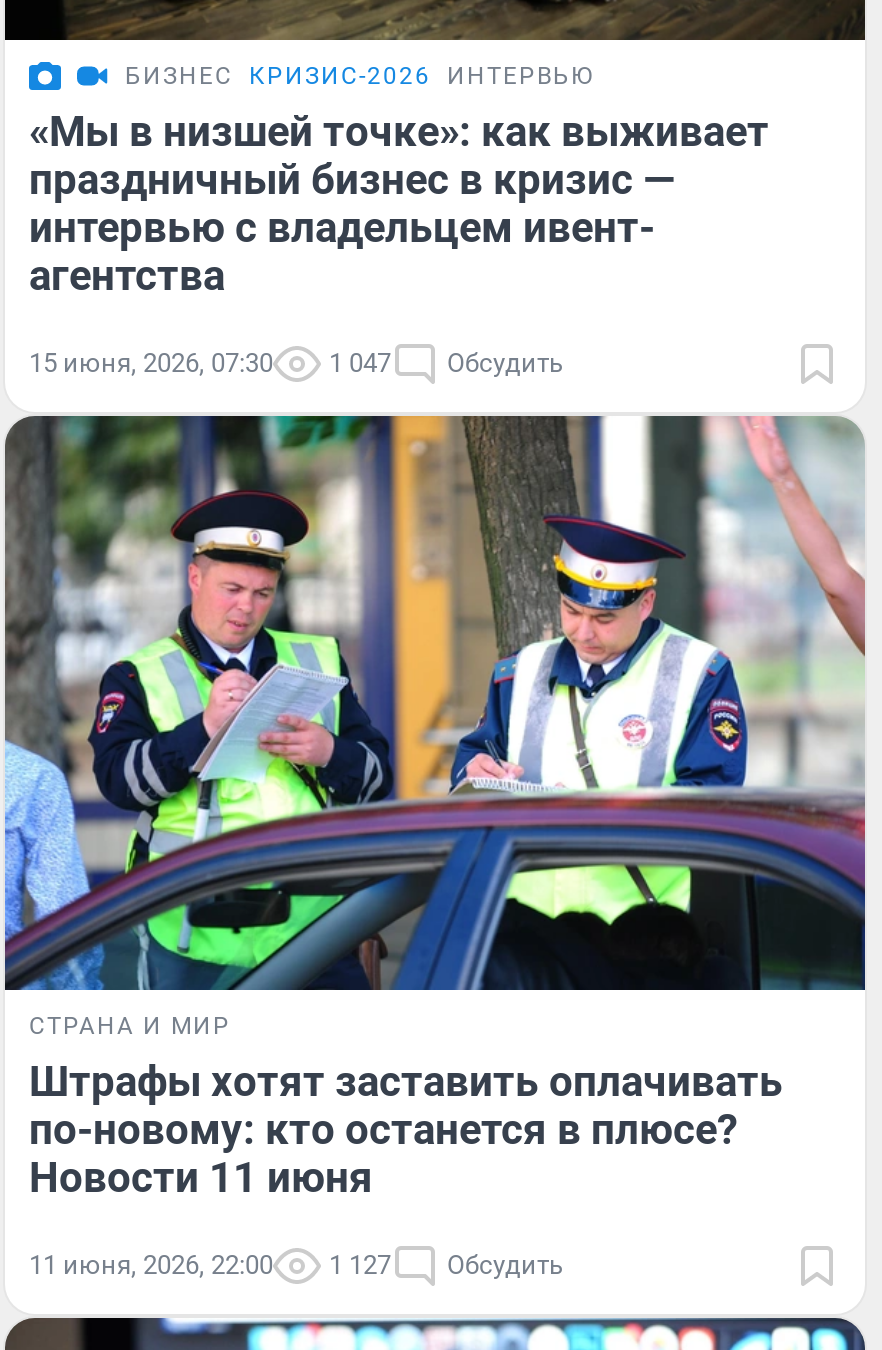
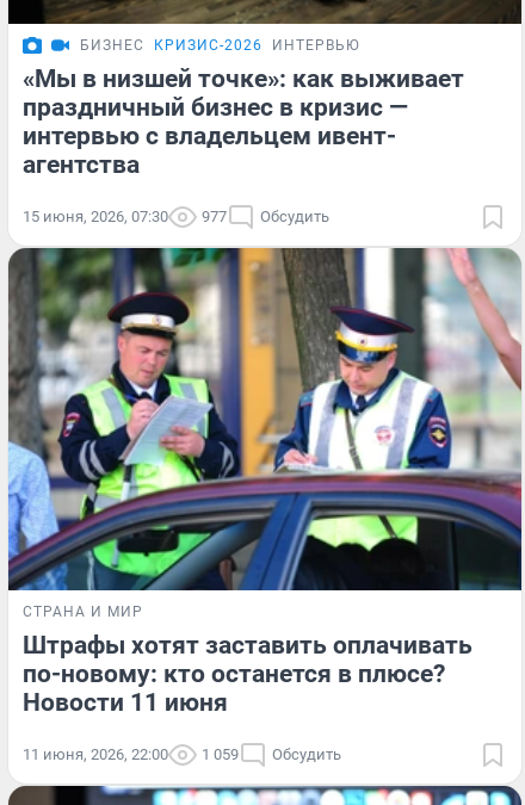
[29,348,563,378] 15 июня, 2026, 07:30 1 047 Обсудить -> [23,208,329,226] 15 июня, 2026, 07:30 977 Обсудить
[29,1250,563,1280] 11 июня, 2026, 22:00 1 127 Обсудить -> [23,745,341,763] 11 июня, 2026, 22:00 1 059 Обсудить

